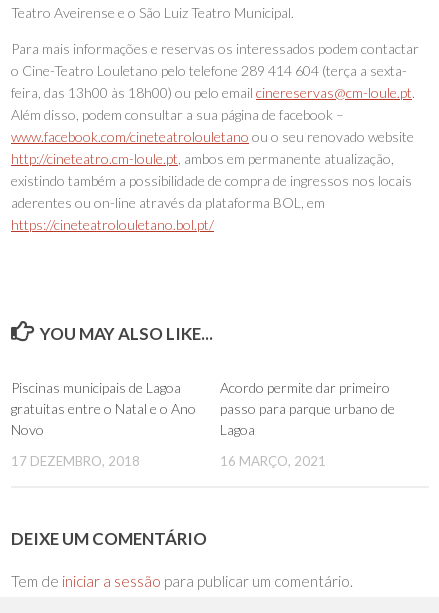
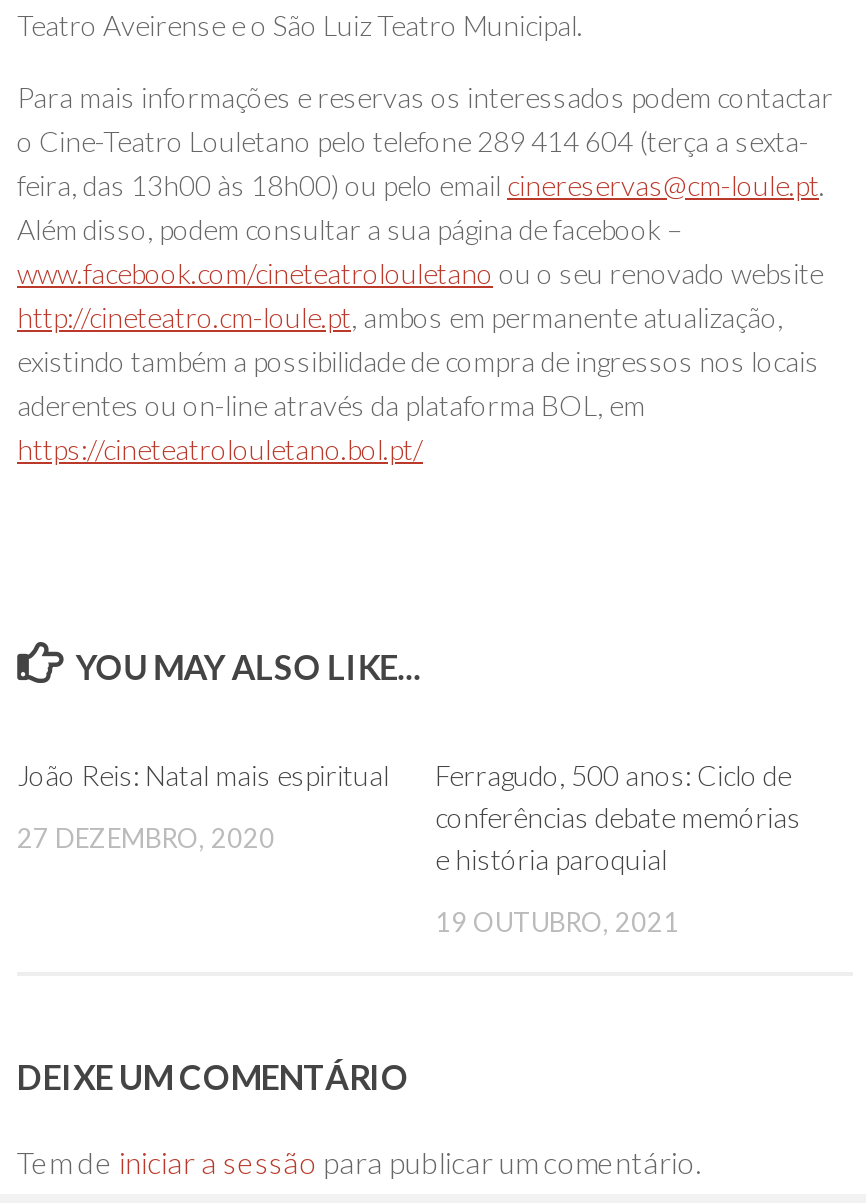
[11,379,196,438] Piscinas municipais de Lagoa | gratuitas entre o Natal e o Ano | Novo -> [17,758,389,792] João Reis: Natal mais espiritual
[220,379,395,438] Acordo permite dar primeiro | passo para parque urbano de | Lagoa -> [435,758,801,876] Ferragudo, 500 anos: Ciclo de | conferências debate memórias | e história paroquial
[11,453,140,469] 17 DEZEMBRO, 2018 -> [17,822,275,854] 27 DEZEMBRO, 2020
[220,453,326,469] 16 MARÇO, 2021 -> [435,906,679,938] 19 OUTUBRO, 2021

